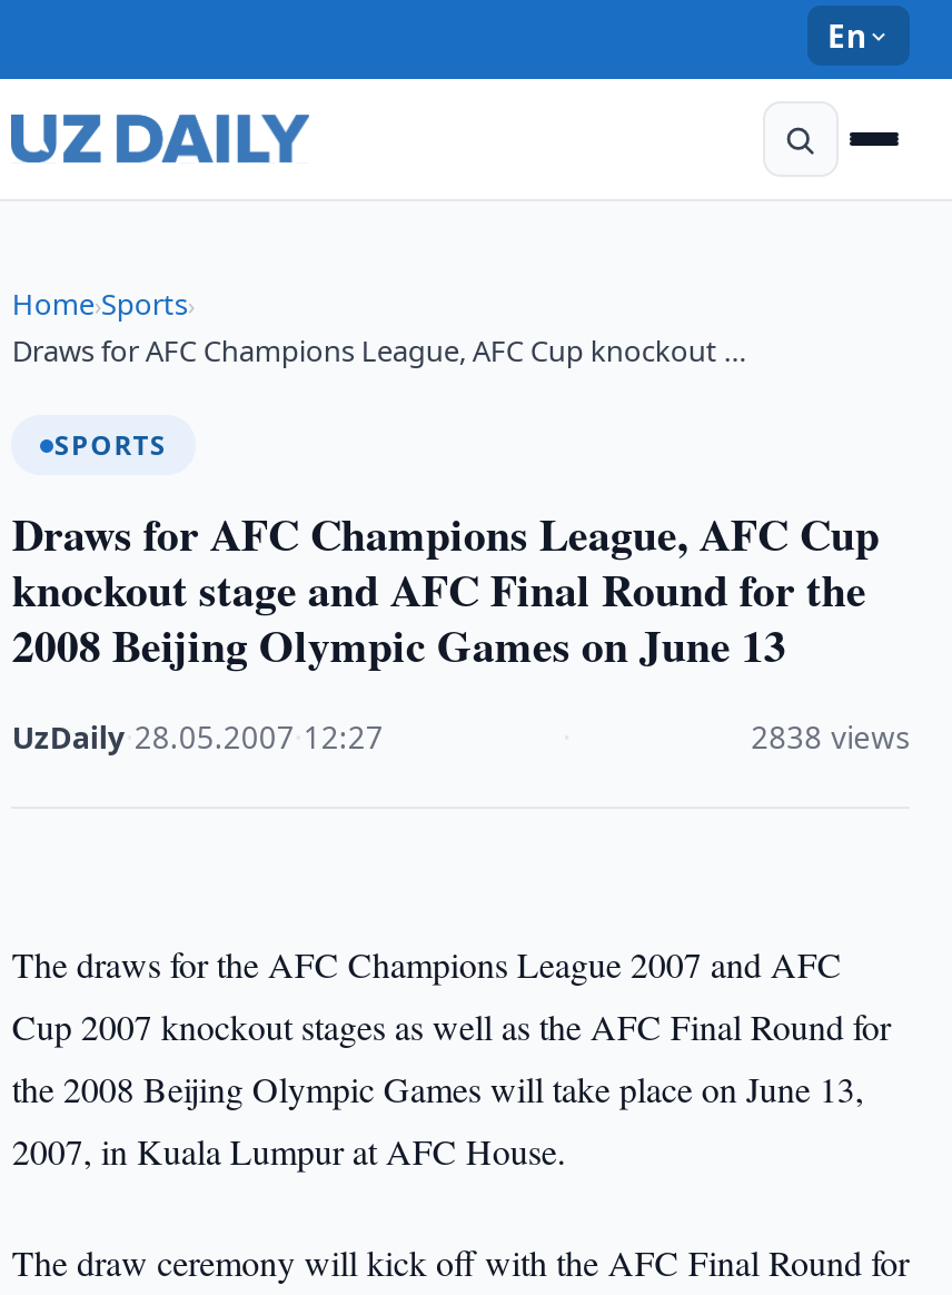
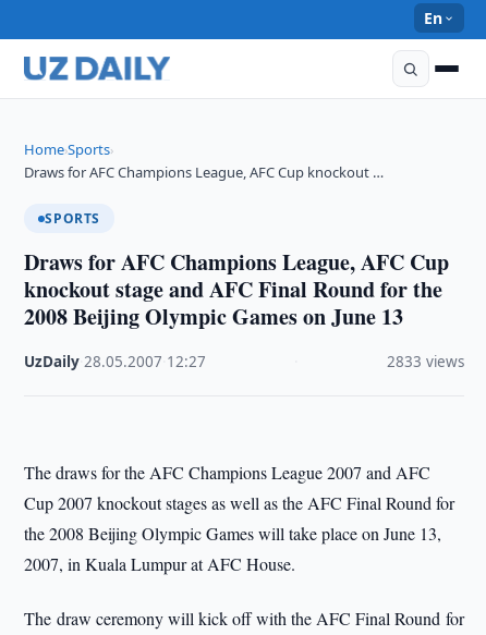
[751,718,909,758] 2838 views -> [386,352,464,371] 2833 views

